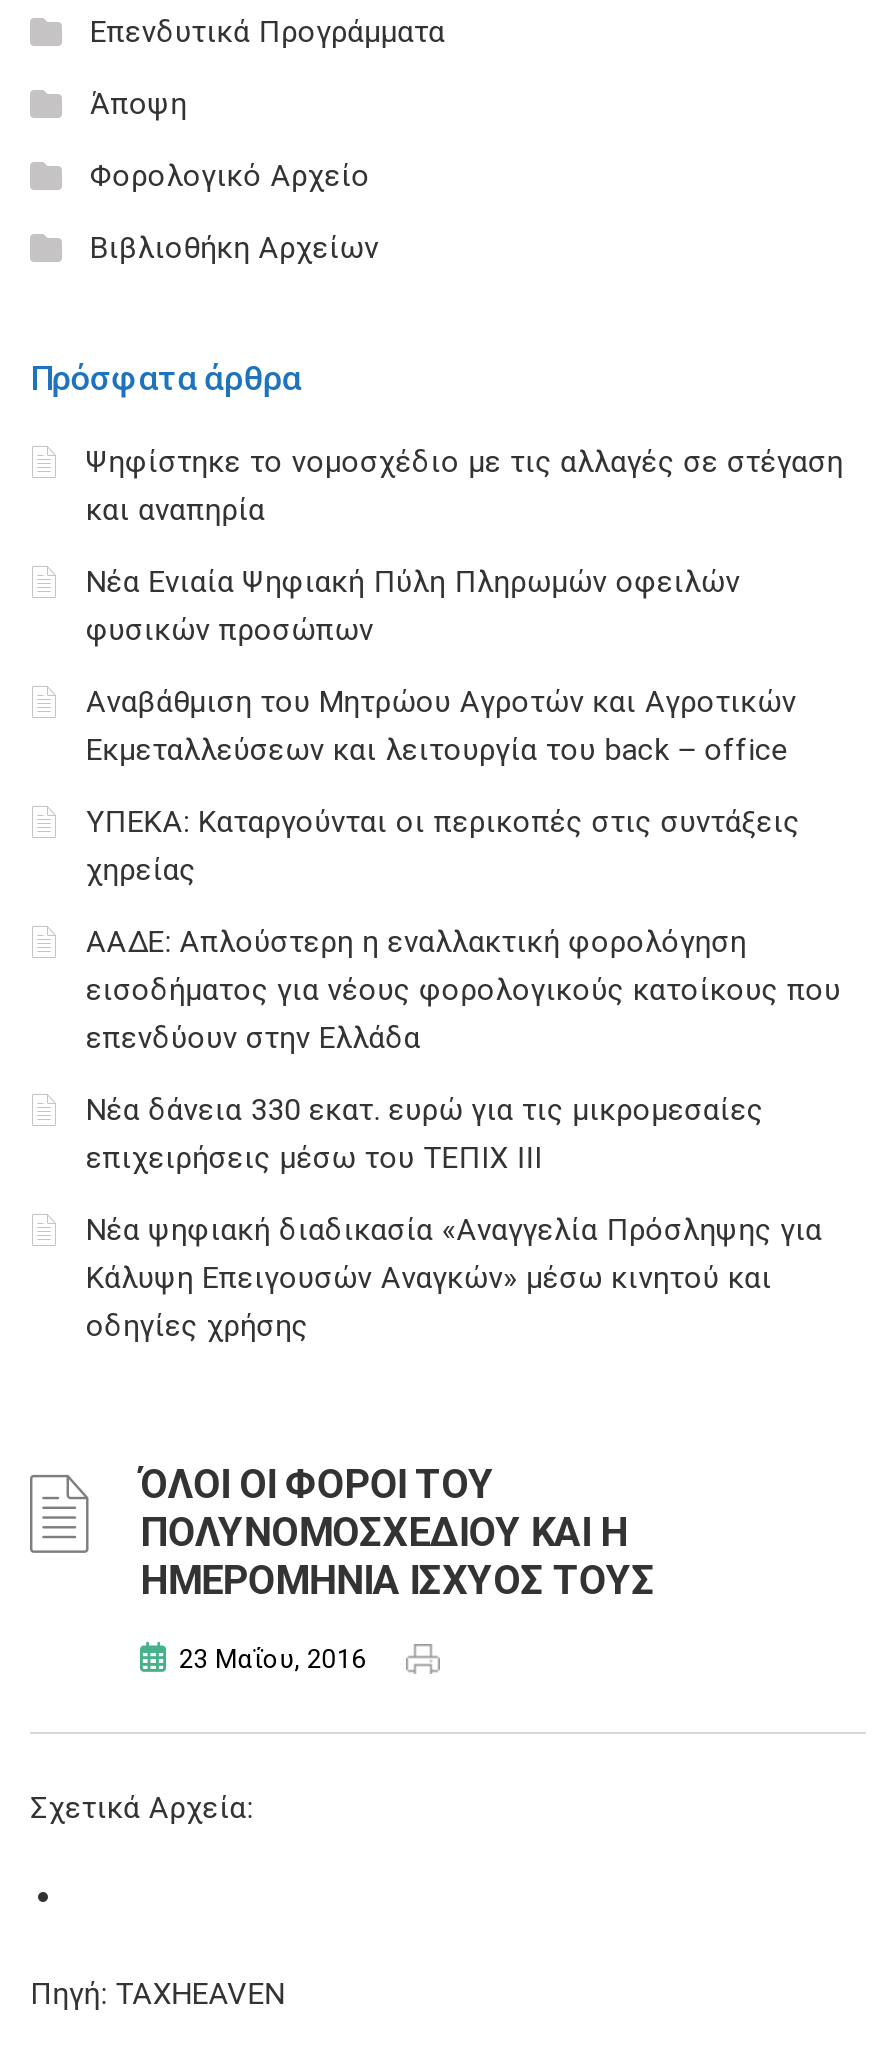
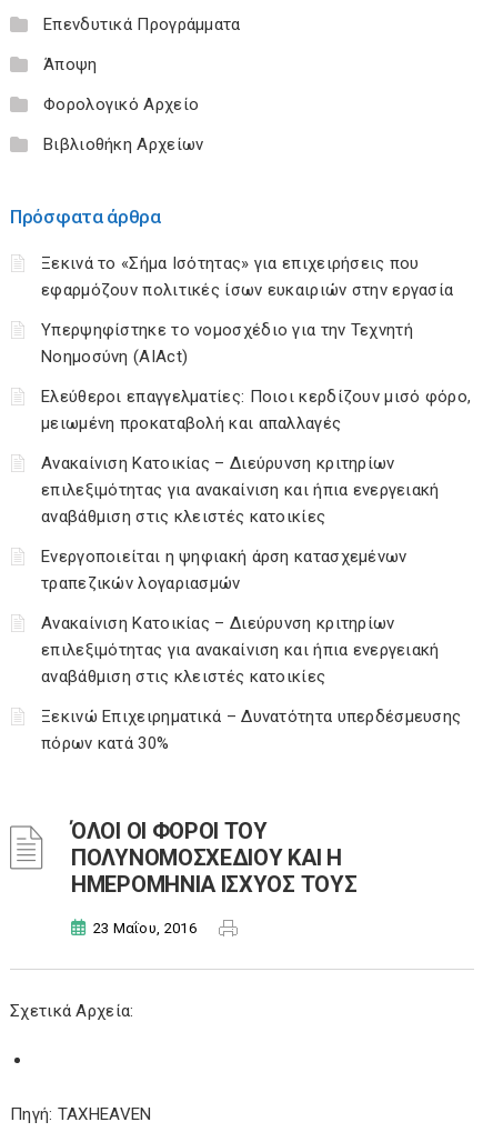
[86,444,843,528] Ψηφίστηκε το νομοσχέδιο με τις αλλαγές σε στέγαση | και αναπηρία -> [41,253,453,300] Ξεκινά το «Σήμα Ισότητας» για επιχειρήσεις που | εφαρμόζουν πολιτικές ίσων ευκαιριών στην εργασία
[86,564,740,648] Νέα Ενιαία Ψηφιακή Πύλη Πληρωμών οφειλών | φυσικών προσώπων -> [41,320,413,367] Υπερψηφίστηκε το νομοσχέδιο για την Τεχνητή | Νοημοσύνη (AIAct)
[86,684,796,768] Αναβάθμιση του Μητρώου Αγροτών και Αγροτικών | Εκμεταλλεύσεων και λειτουργία του back – office -> [41,387,471,433] Ελεύθεροι επαγγελματίες: Ποιοι κερδίζουν μισό φόρο, | μειωμένη προκαταβολή και απαλλαγές
[86,804,800,888] ΥΠΕΚΑ: Καταργούνται οι περικοπές στις συντάξεις | χηρείας -> [41,453,439,527] Ανακαίνιση Κατοικίας – Διεύρυνση κριτηρίων | επιλεξιμότητας για ανακαίνιση και ήπια ενεργειακή | αναβάθμιση στις κλειστές κατοικίες
[86,924,841,1056] ΑΑΔΕ: Απλούστερη η εναλλακτική φορολόγηση | εισοδήματος για νέους φορολογικούς κατοίκους που | επενδύουν στην Ελλάδα -> [41,547,407,593] Ενεργοποιείται η ψηφιακή άρση κατασχεμένων | τραπεζικών λογαριασμών
[86,1092,764,1176] Νέα δάνεια 330 εκατ. ευρώ για τις μικρομεσαίες | επιχειρήσεις μέσω του ΤΕΠΙΧ ΙΙΙ -> [41,613,439,687] Ανακαίνιση Κατοικίας – Διεύρυνση κριτηρίων | επιλεξιμότητας για ανακαίνιση και ήπια ενεργειακή | αναβάθμιση στις κλειστές κατοικίες
[86,1212,822,1344] Νέα ψηφιακή διαδικασία «Αναγγελία Πρόσληψης για | Κάλυψη Επειγουσών Αναγκών» μέσω κινητού και | οδηγίες χρήσης -> [41,707,461,753] Ξεκινώ Επιχειρηματικά – Δυνατότητα υπερδέσμευσης | πόρων κατά 30%

